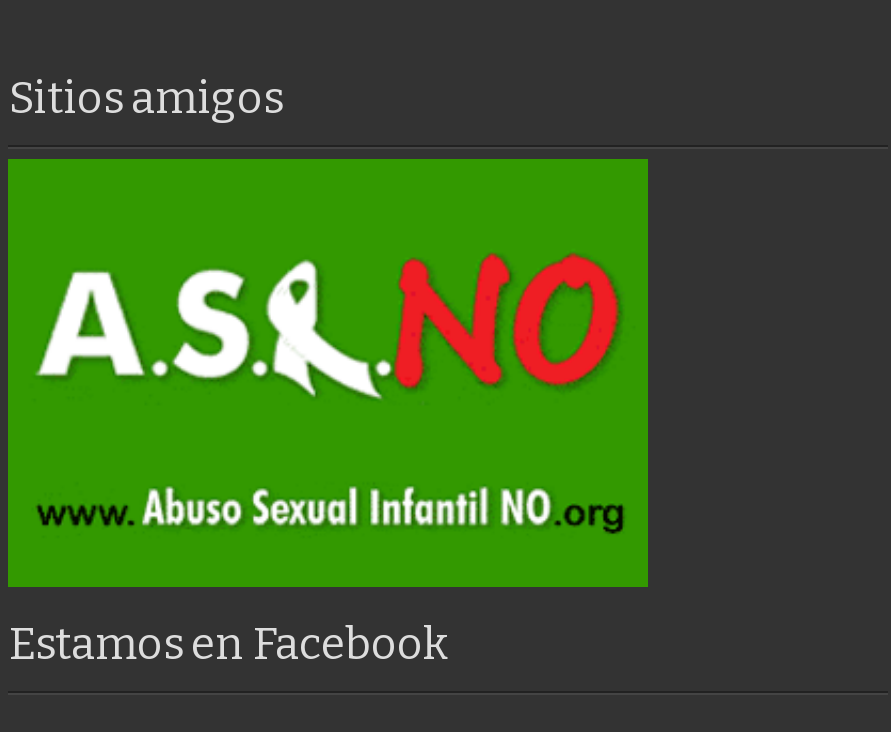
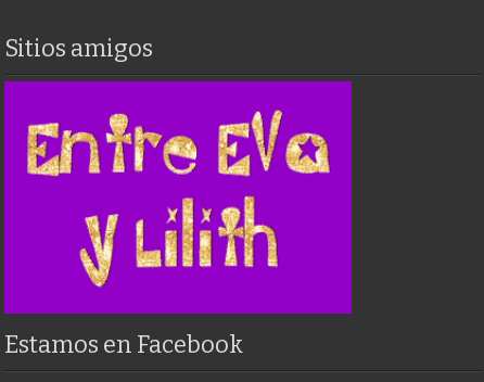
[6,157,650,589] [image] -> [3,80,353,315] [image]

